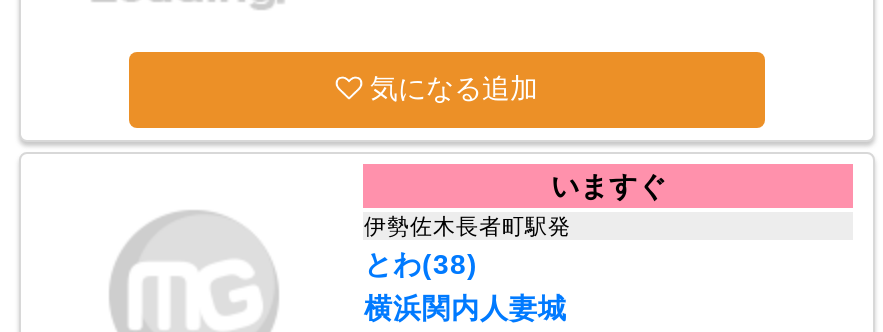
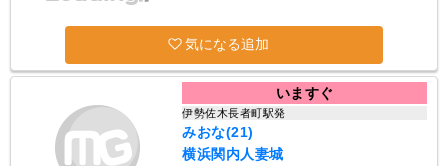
[364,249,478,281] とわ(38) -> [182,124,254,140] みおな(21)

